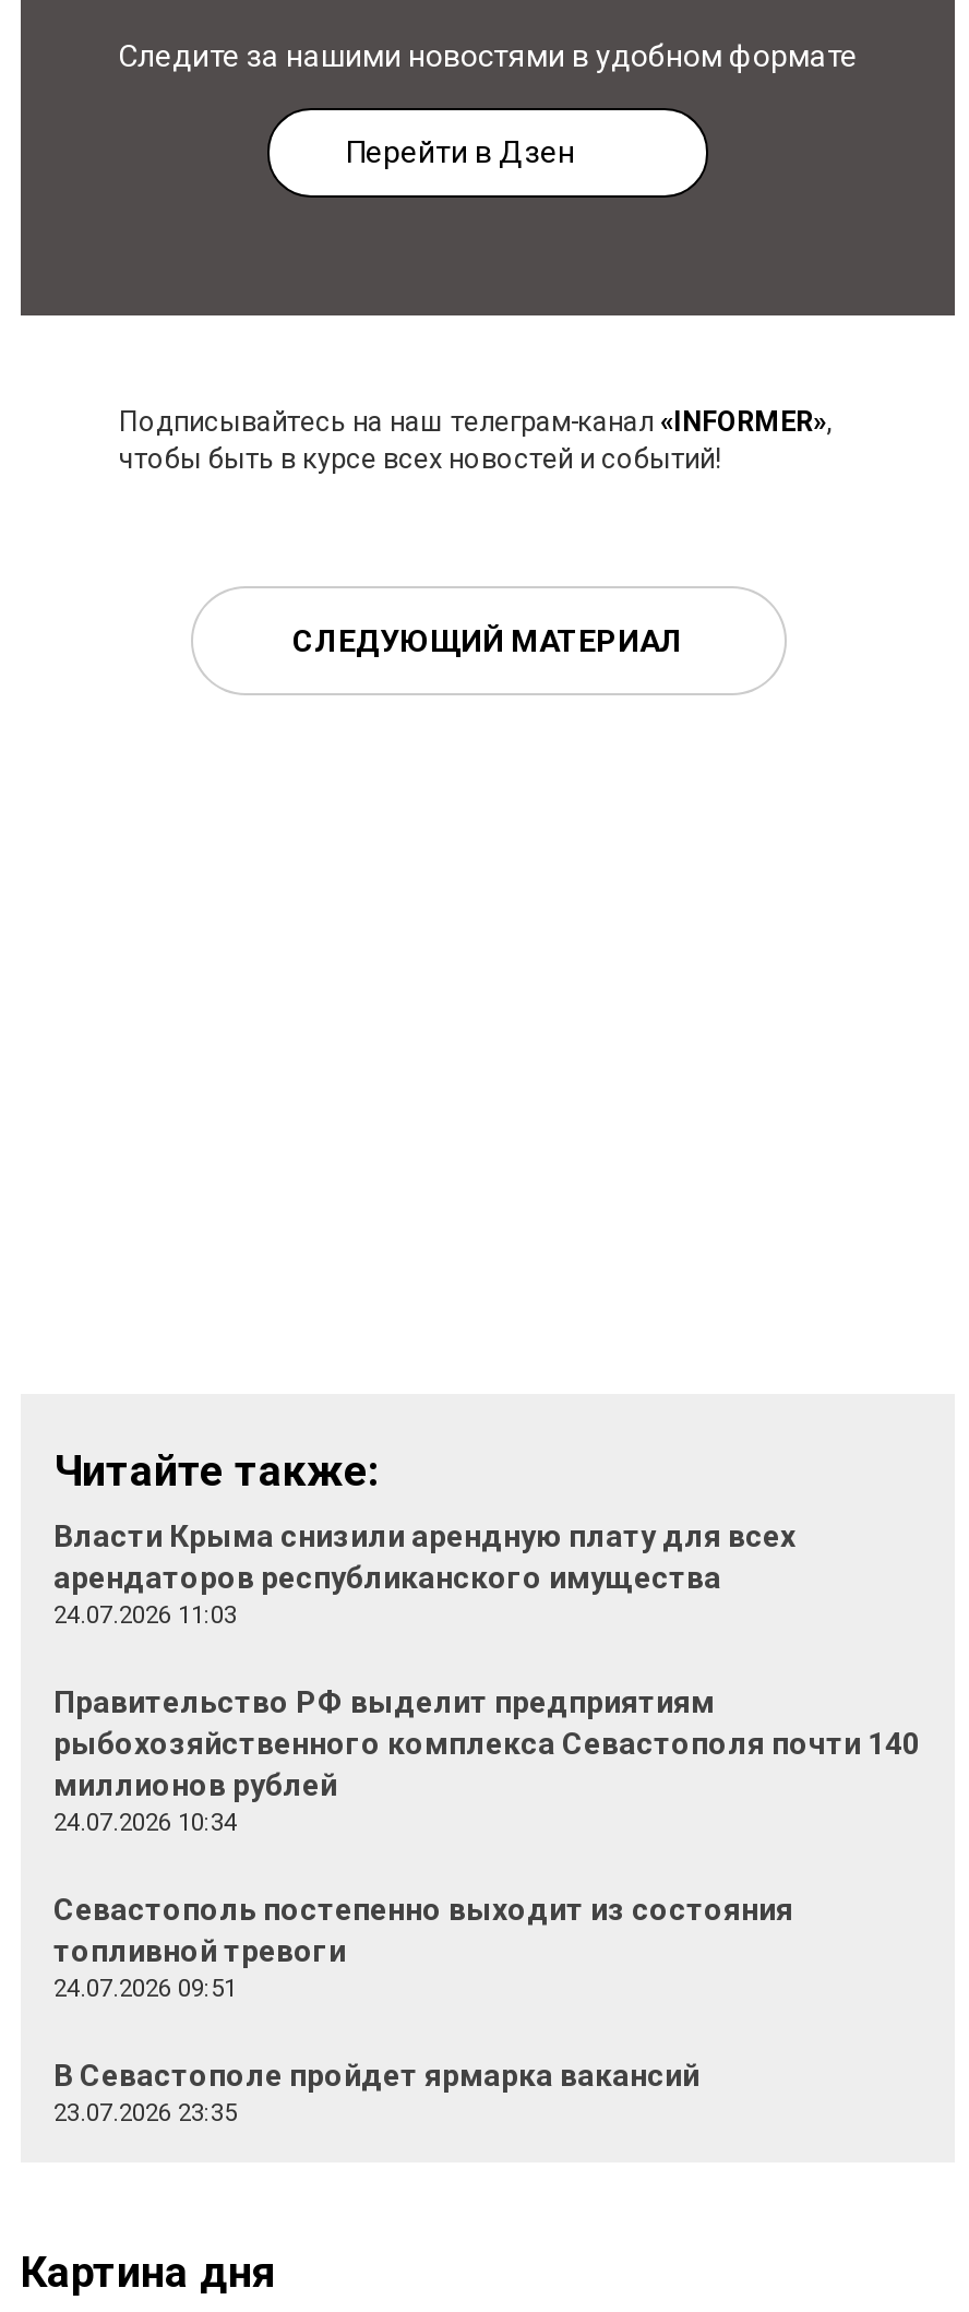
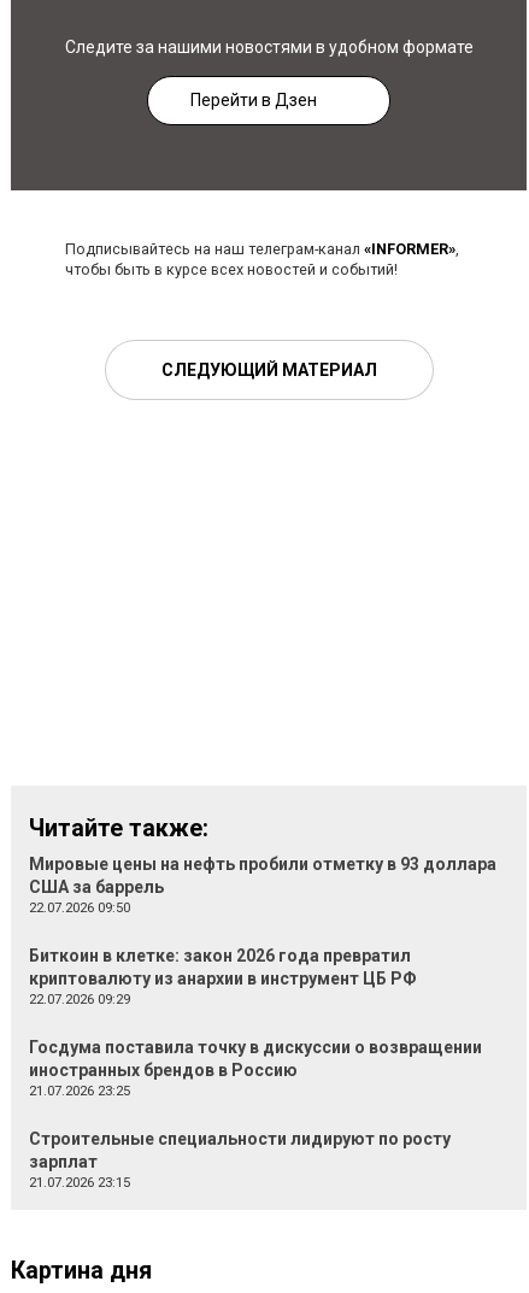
[53,1518,795,1630] Власти Крыма снизили арендную плату для всех | арендаторов республиканского имущества | 24.07.2026 11:03 -> [29,854,496,916] Мировые цены на нефть пробили отметку в 93 доллара | США за баррель | 22.07.2026 09:50
[53,1684,920,1837] Правительство РФ выделит предприятиям | рыбохозяйственного комплекса Севастополя почти 140 | миллионов рублей | 24.07.2026 10:34 -> [29,946,417,1007] Биткоин в клетке: закон 2026 года превратил | криптовалюту из анархии в инструмент ЦБ РФ | 22.07.2026 09:29
[53,1892,793,2003] Севастополь постепенно выходит из состояния | топливной тревоги | 24.07.2026 09:51 -> [29,1038,482,1099] Госдума поставила точку в дискуссии о возвращении | иностранных брендов в Россию | 21.07.2026 23:25
[53,2058,699,2128] В Севастополе пройдет ярмарка вакансий | 23.07.2026 23:35 -> [29,1129,451,1191] Строительные специальности лидируют по росту | зарплат | 21.07.2026 23:15

